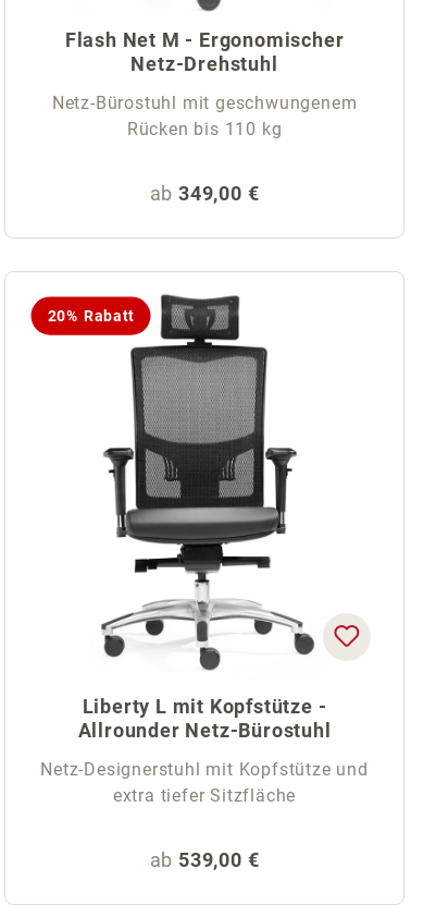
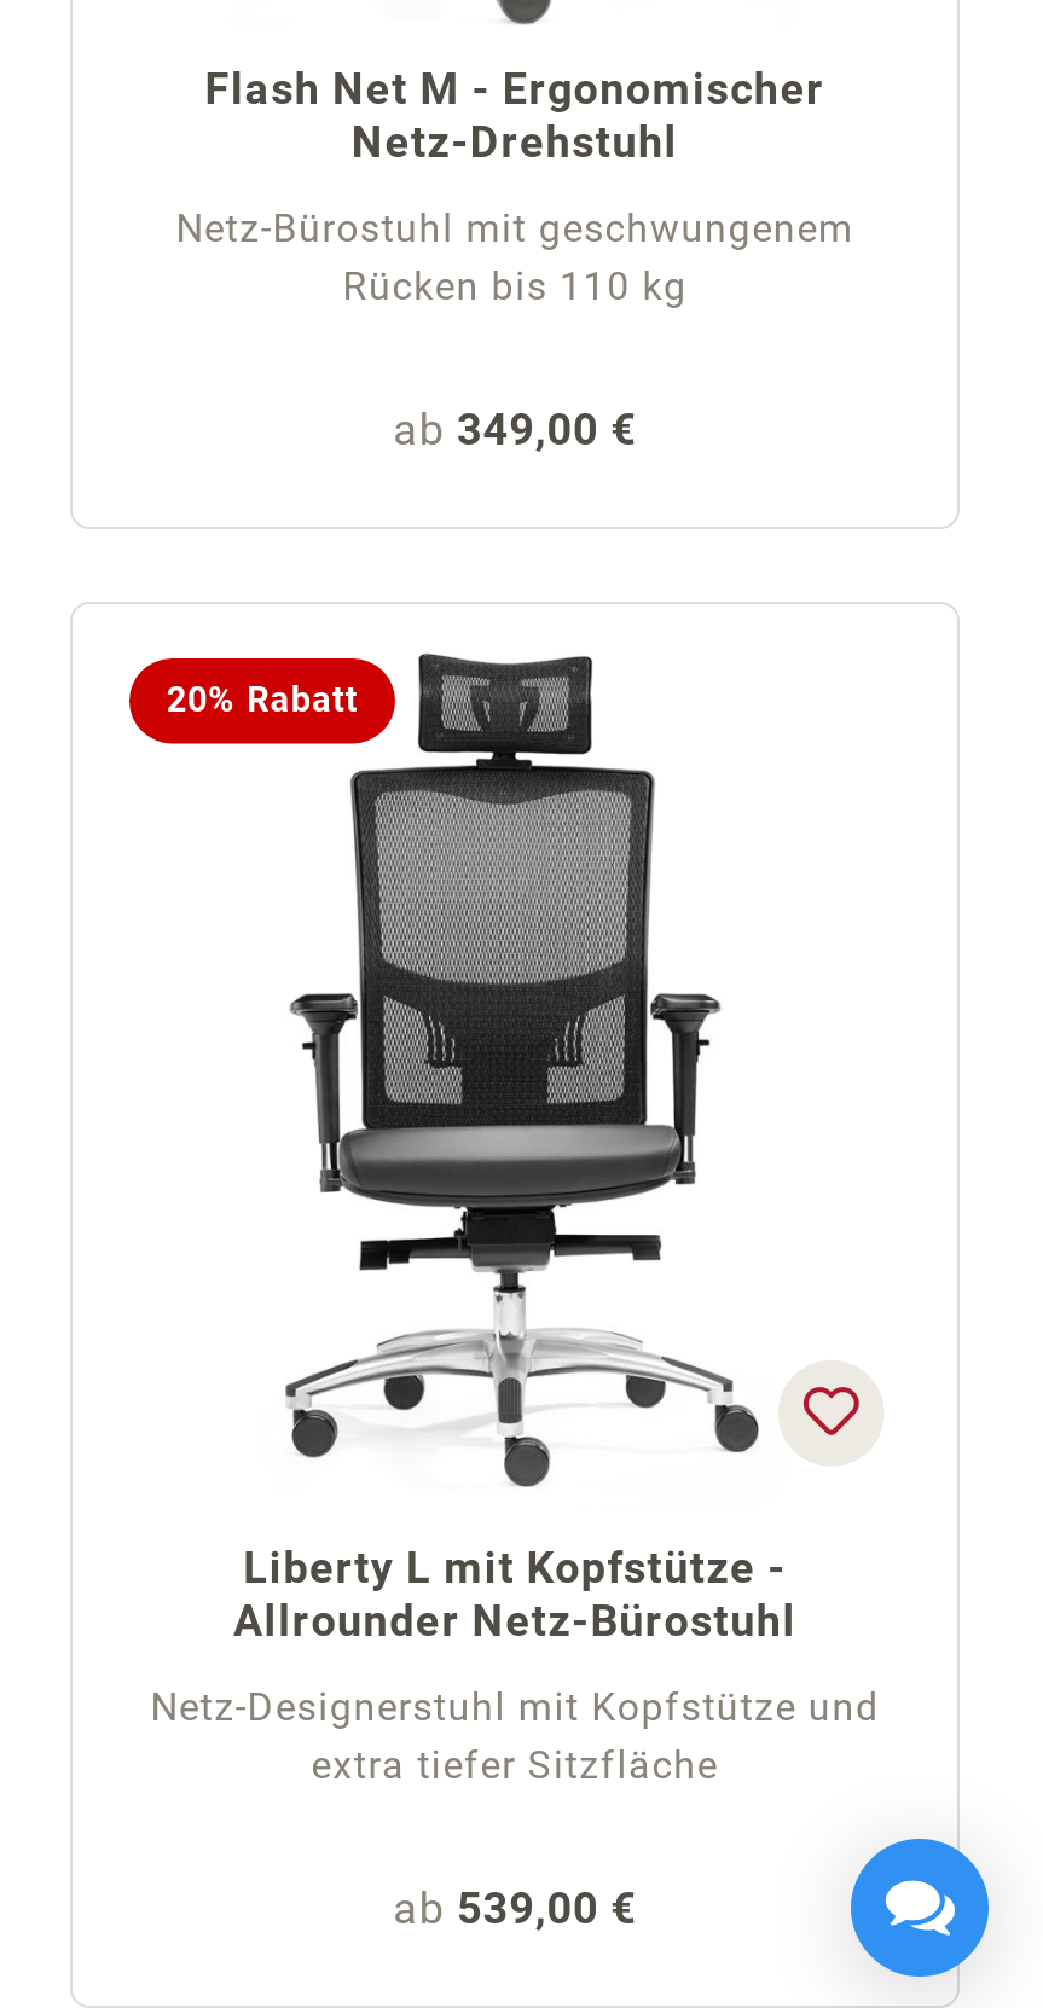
none -> [848,1836,991,1981] [image]

